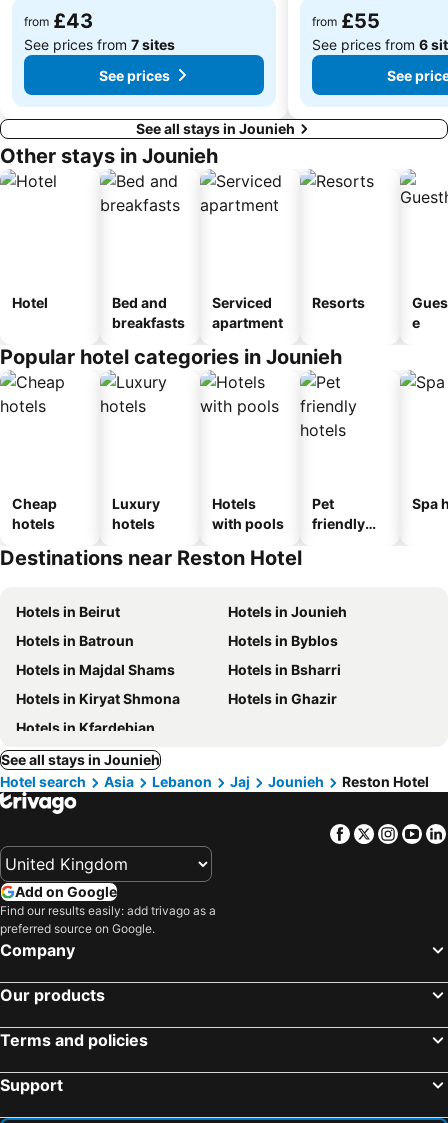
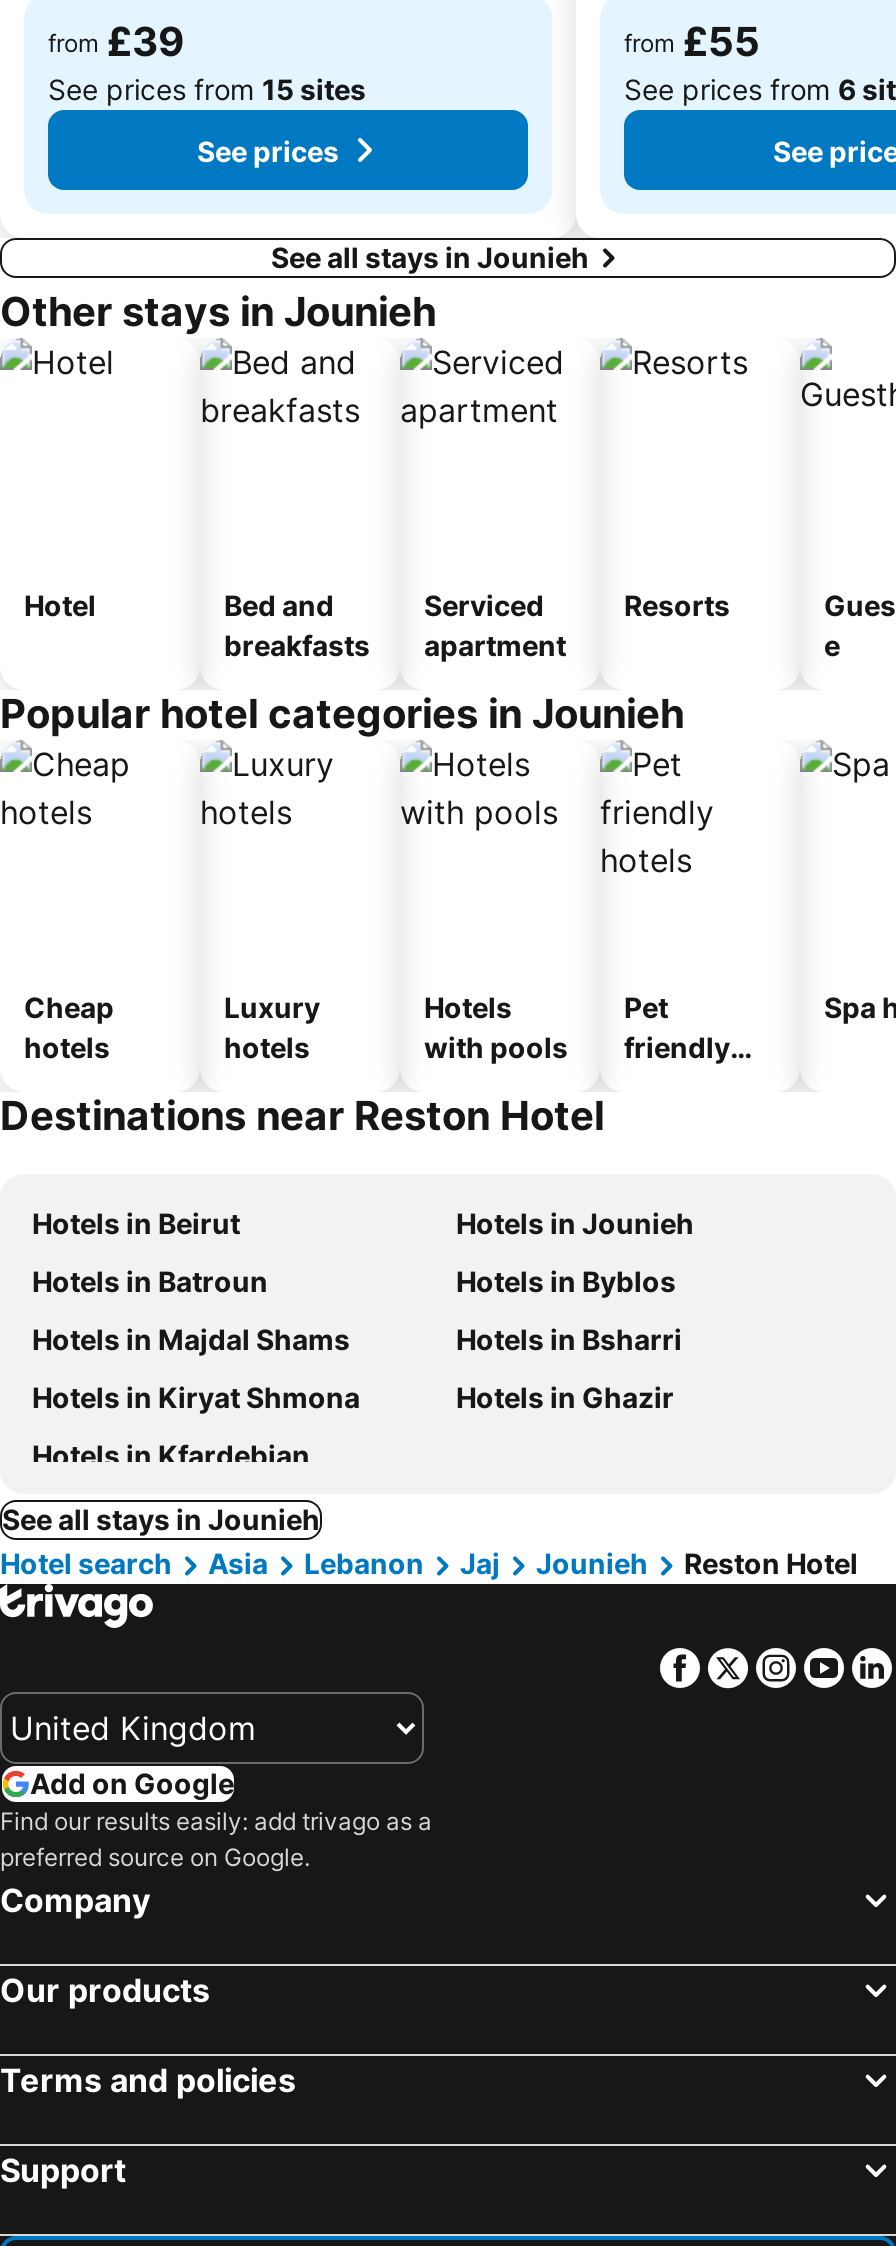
[24,9,175,53] from £43 | See prices from 7 sites -> [48,18,366,106] from £39 | See prices from 15 sites

